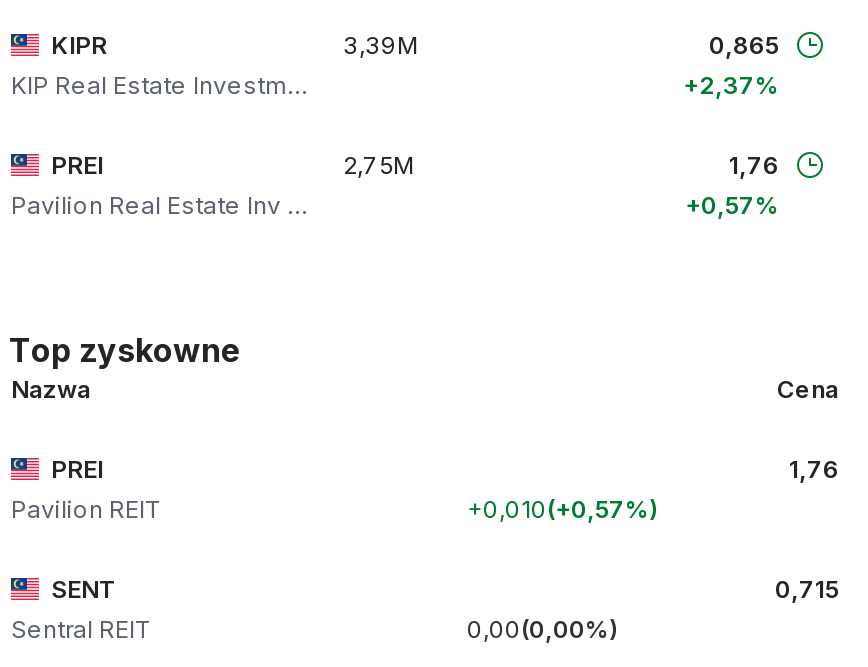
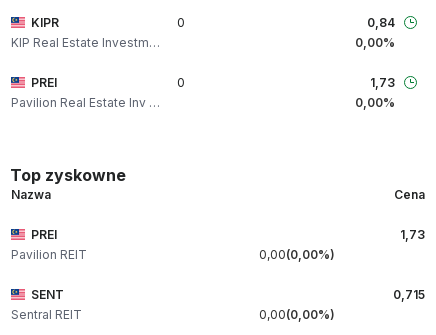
[343,30,779,100] 3,39M | 0,865 | +2,37% -> [177,15,395,50] 0 | 0,84 | 0,00%
[343,150,779,220] 2,75M | 1,76 | +0,57% -> [177,75,395,110] 0 | 1,73 | 0,00%
[789,454,839,484] 1,76 -> [400,227,425,242] 1,73
[467,494,649,524] +0,010 +0,57% -> [259,247,330,262] 0,00 0,00%

